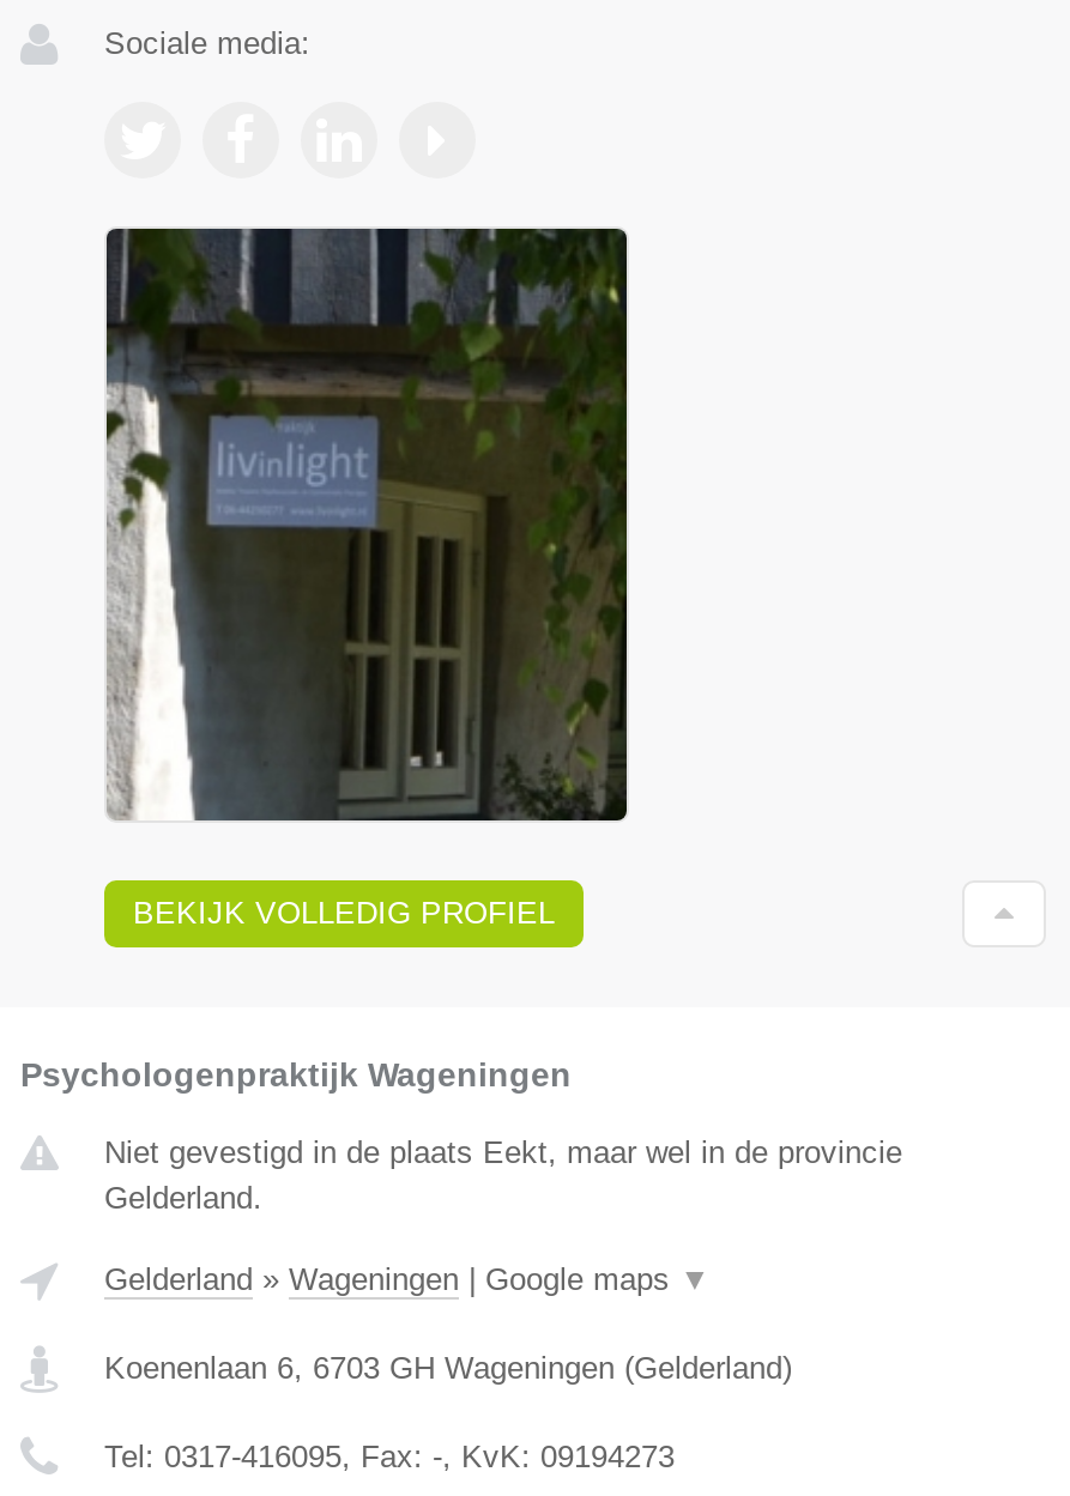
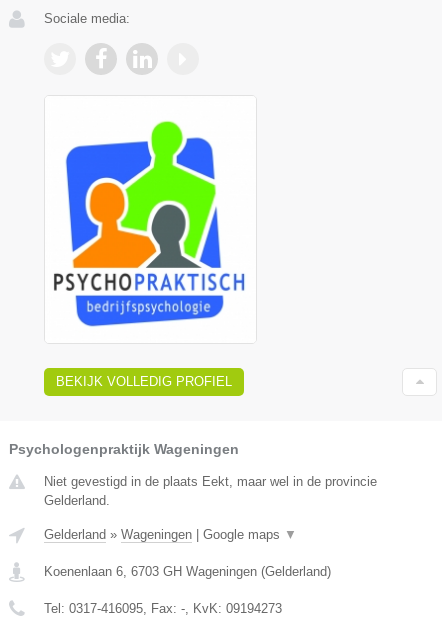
[104,226,629,823] [image] -> [45,96,262,343] [image]

